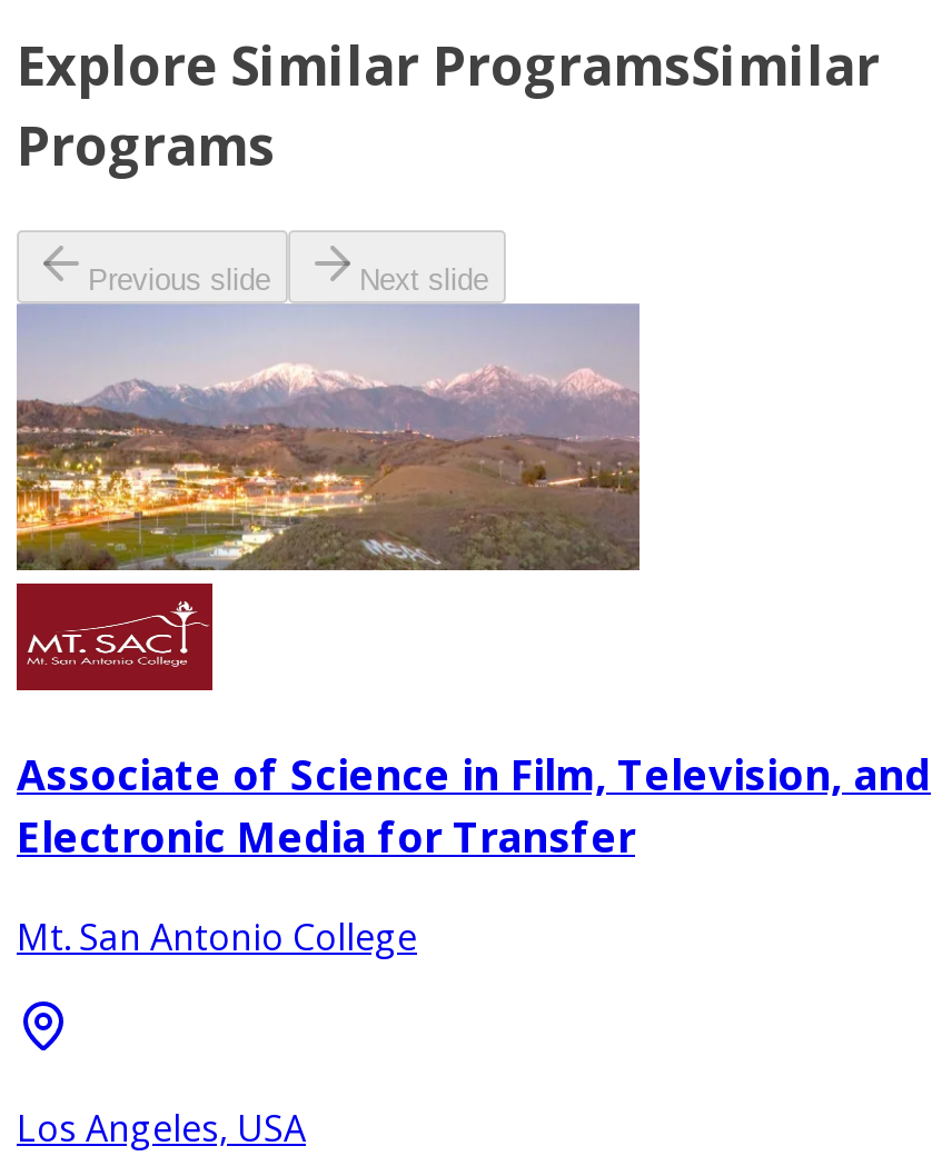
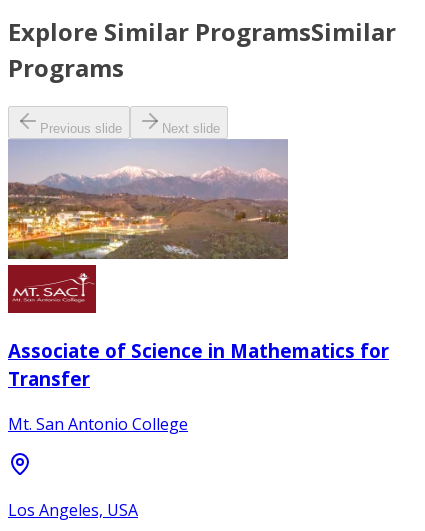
[17,747,931,864] Associate of Science in Film, Television, and | Electronic Media for Transfer -> [8,338,389,391] Associate of Science in Mathematics for | Transfer

